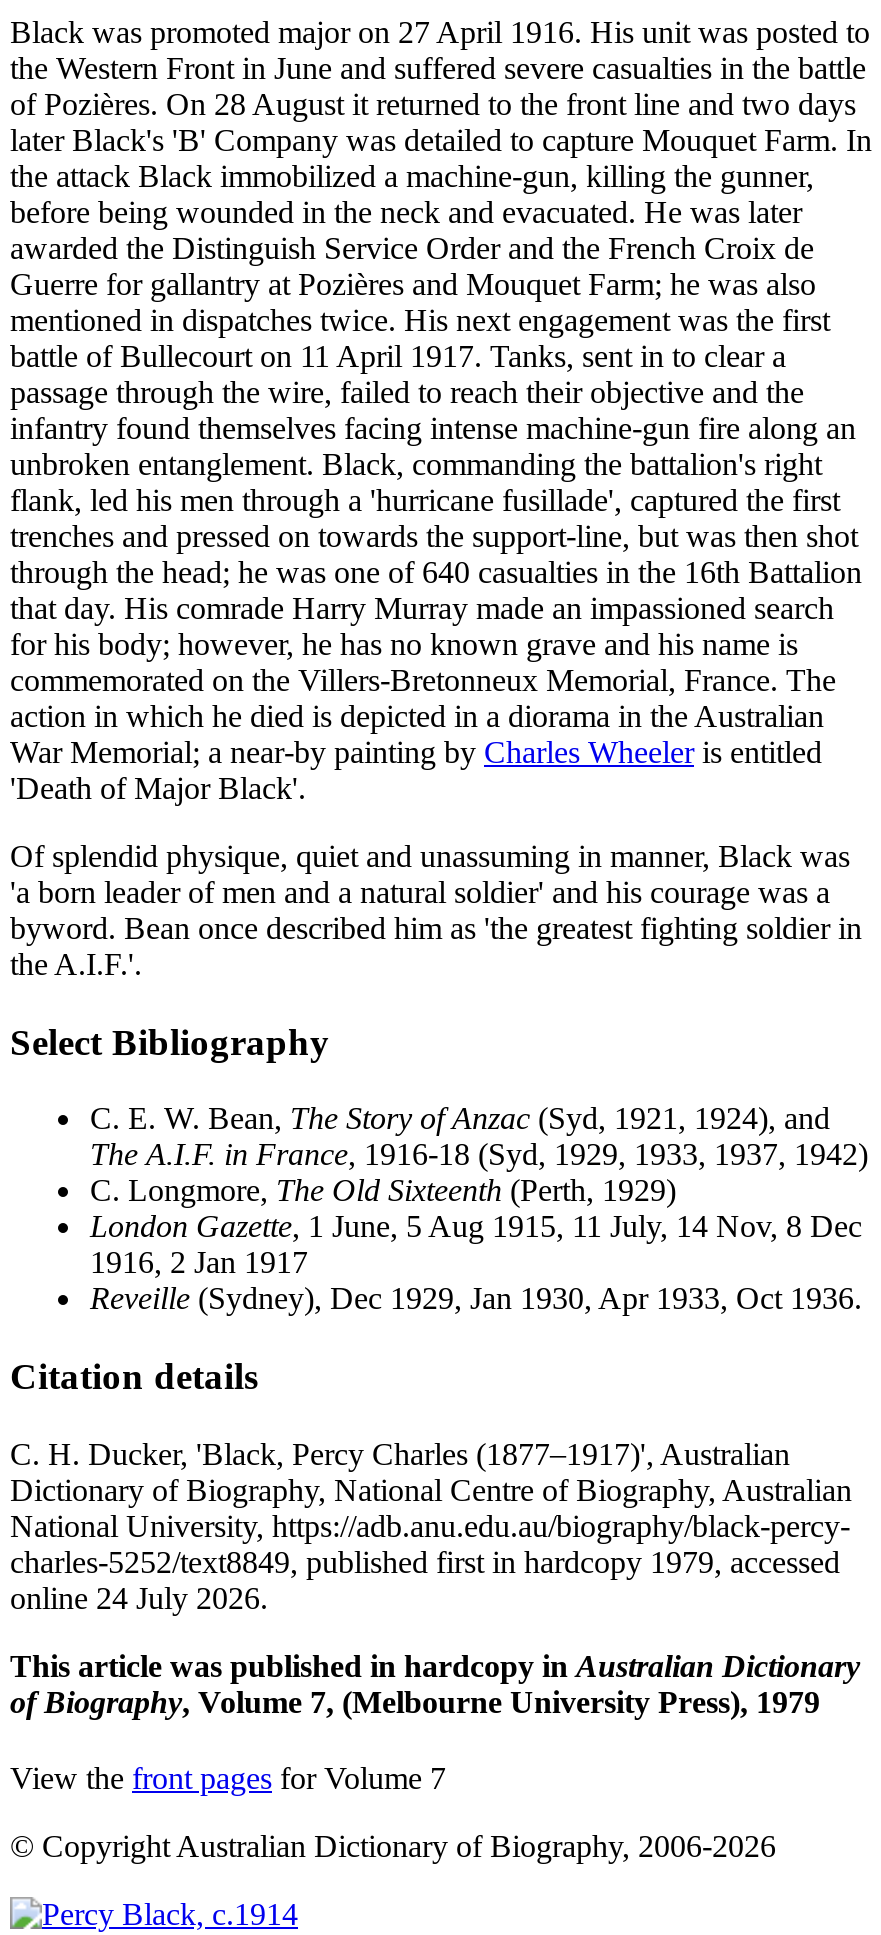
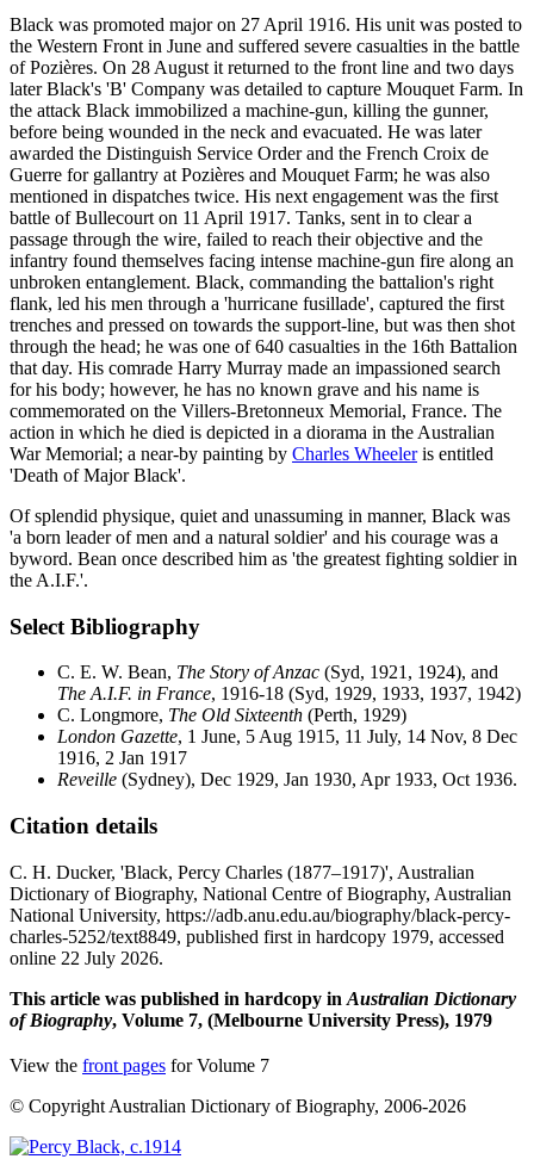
[10,1581,268,1615] online 24 July 2026. -> [10,948,163,968] online 22 July 2026.

